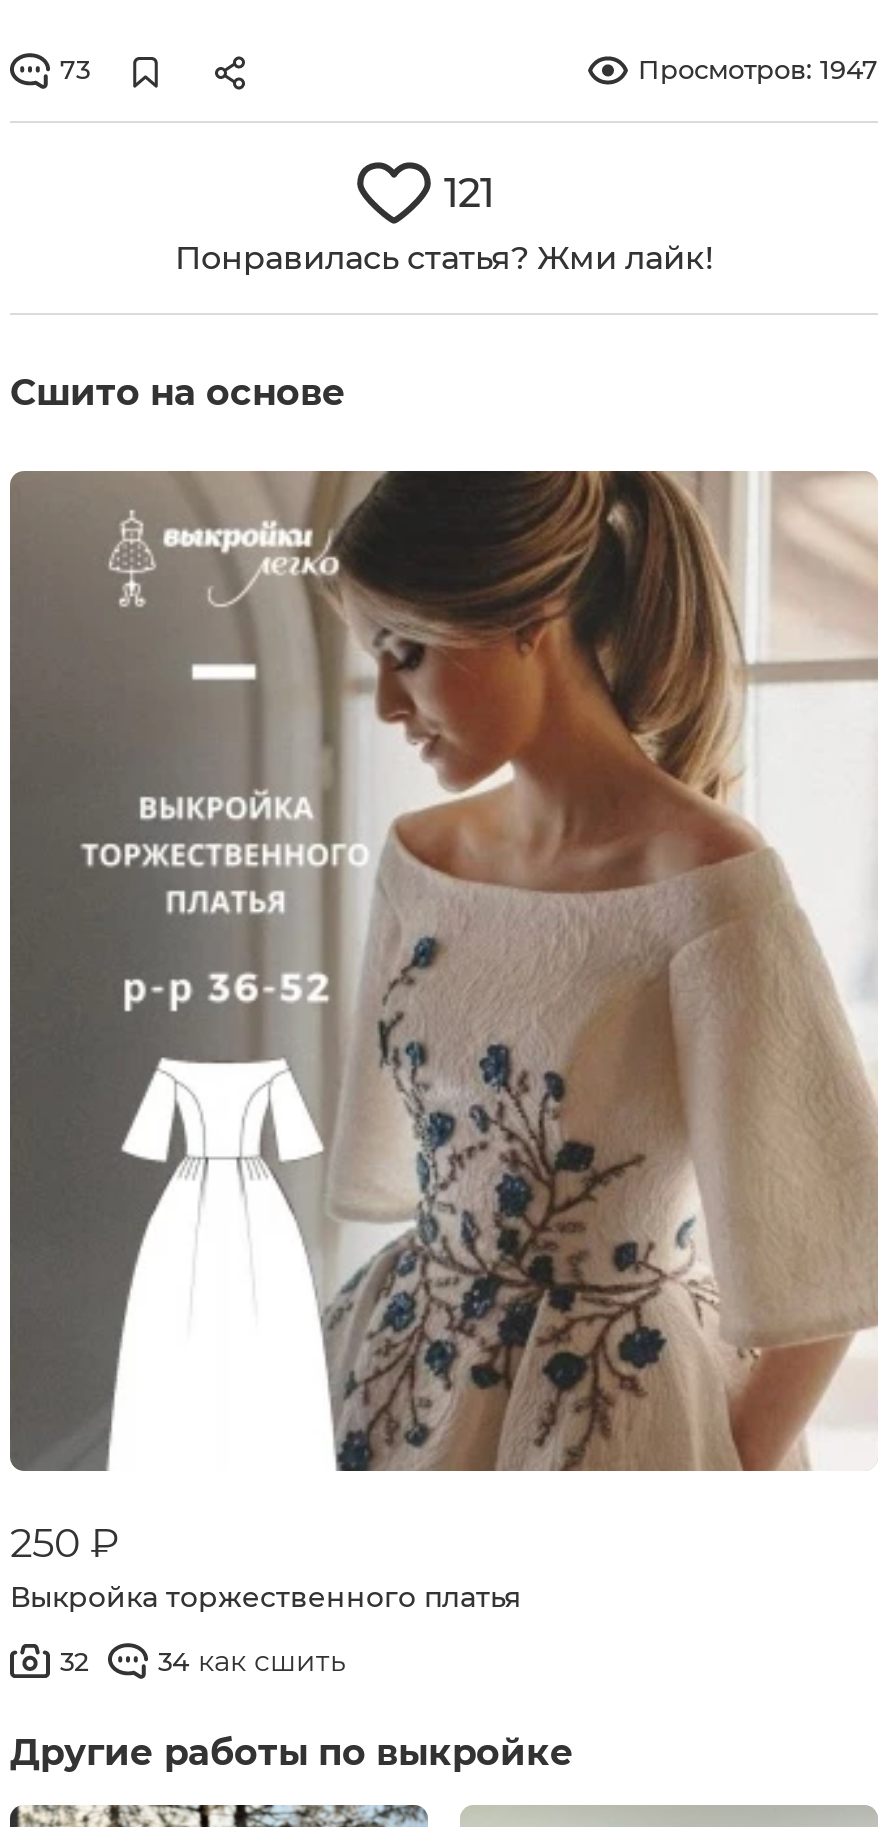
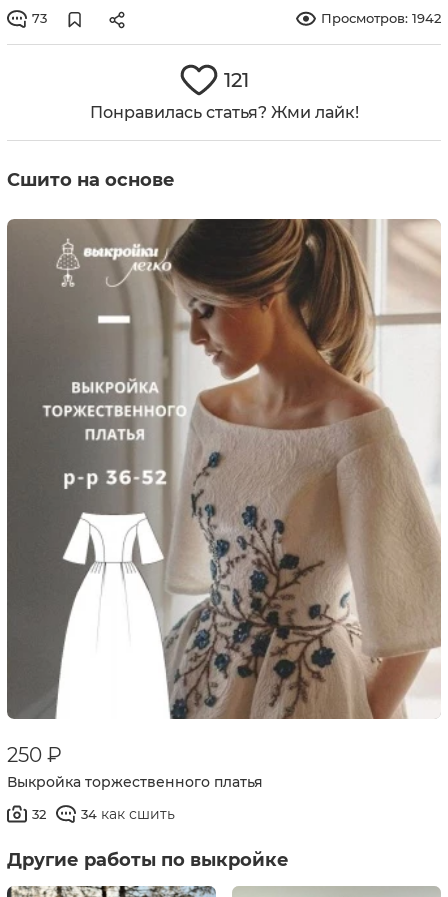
[638,52,878,84] Просмотров: 1947 -> [321,10,441,26] Просмотров: 1942

